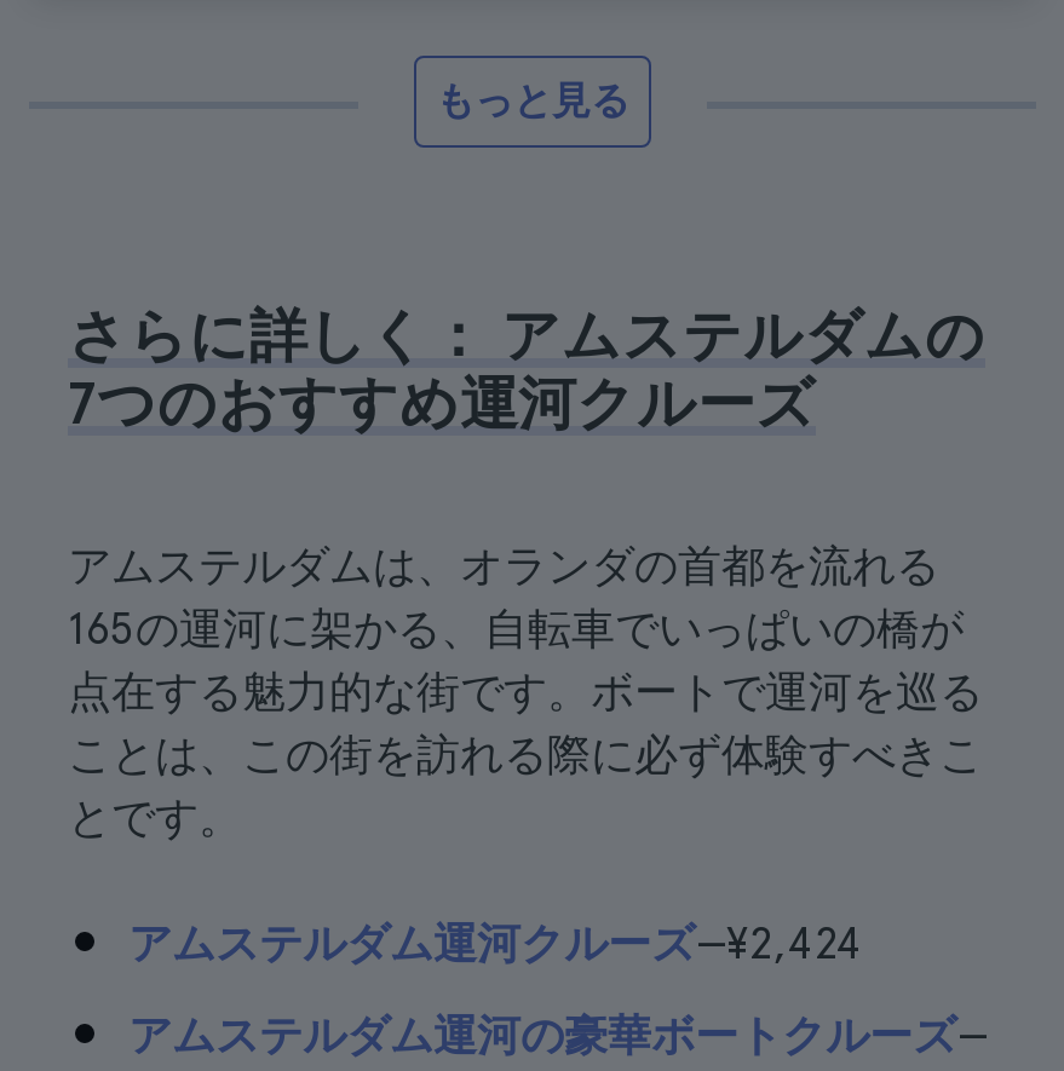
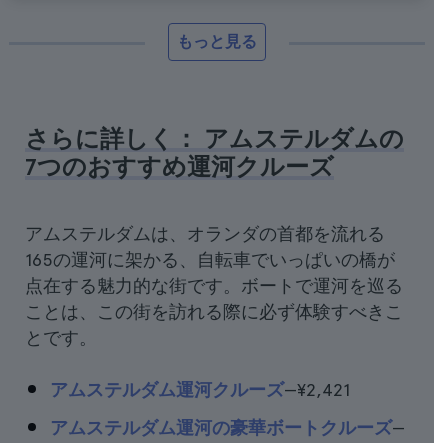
[128,917,862,968] アムステルダム運河クルーズ—¥2,424 -> [50,379,350,400] アムステルダム運河クルーズ—¥2,421

